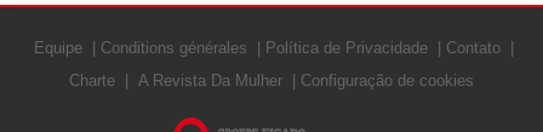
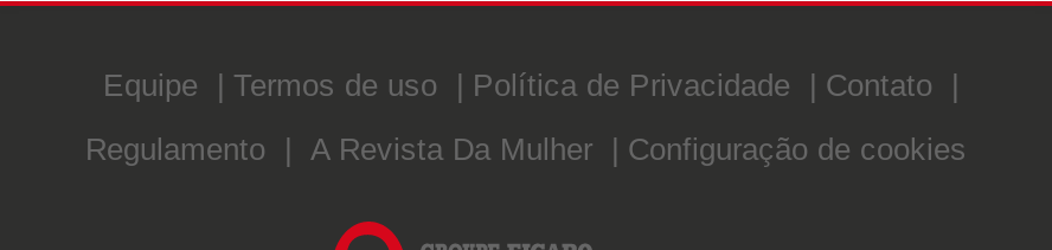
[101,39,247,57] Conditions générales -> [233,68,437,103] Termos de uso
[69,71,115,90] Charte -> [85,132,265,167] Regulamento

